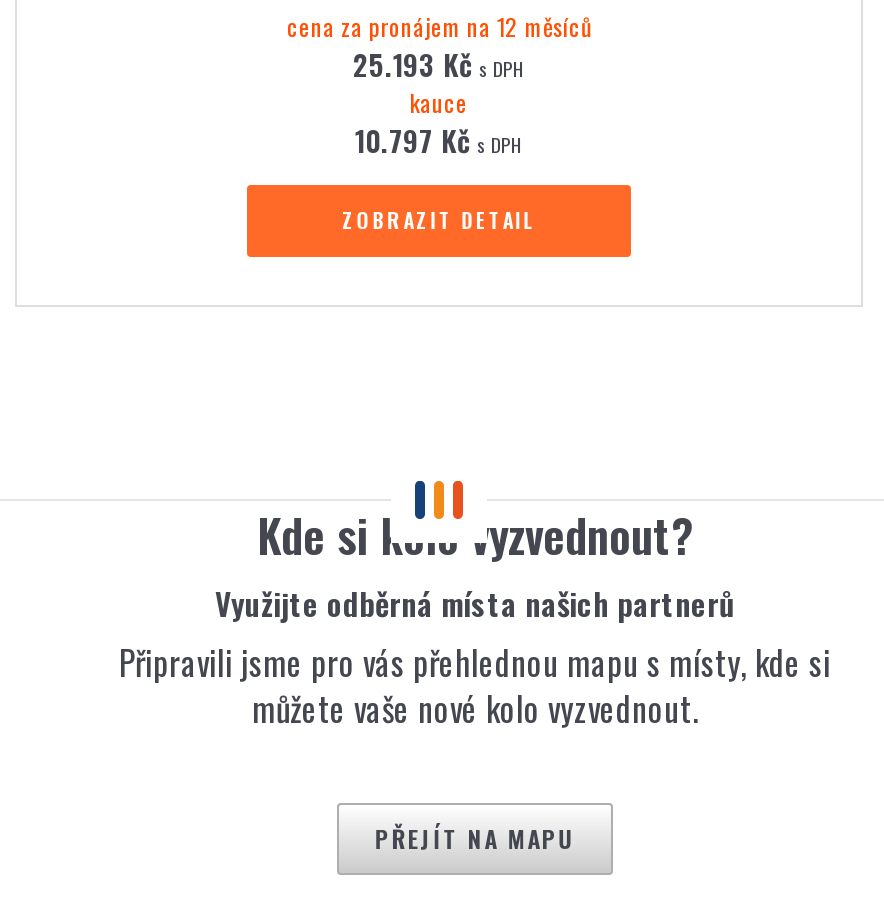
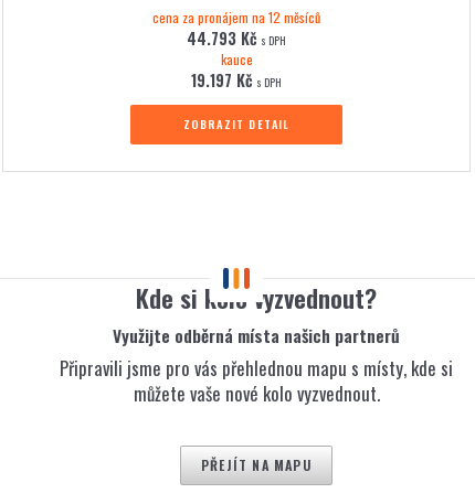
[353,44,525,86] 25.193 Kč s DPH -> [187,27,286,50] 44.793 Kč s DPH
[355,120,523,162] 10.797 Kč s DPH -> [191,69,282,92] 19.197 Kč s DPH

